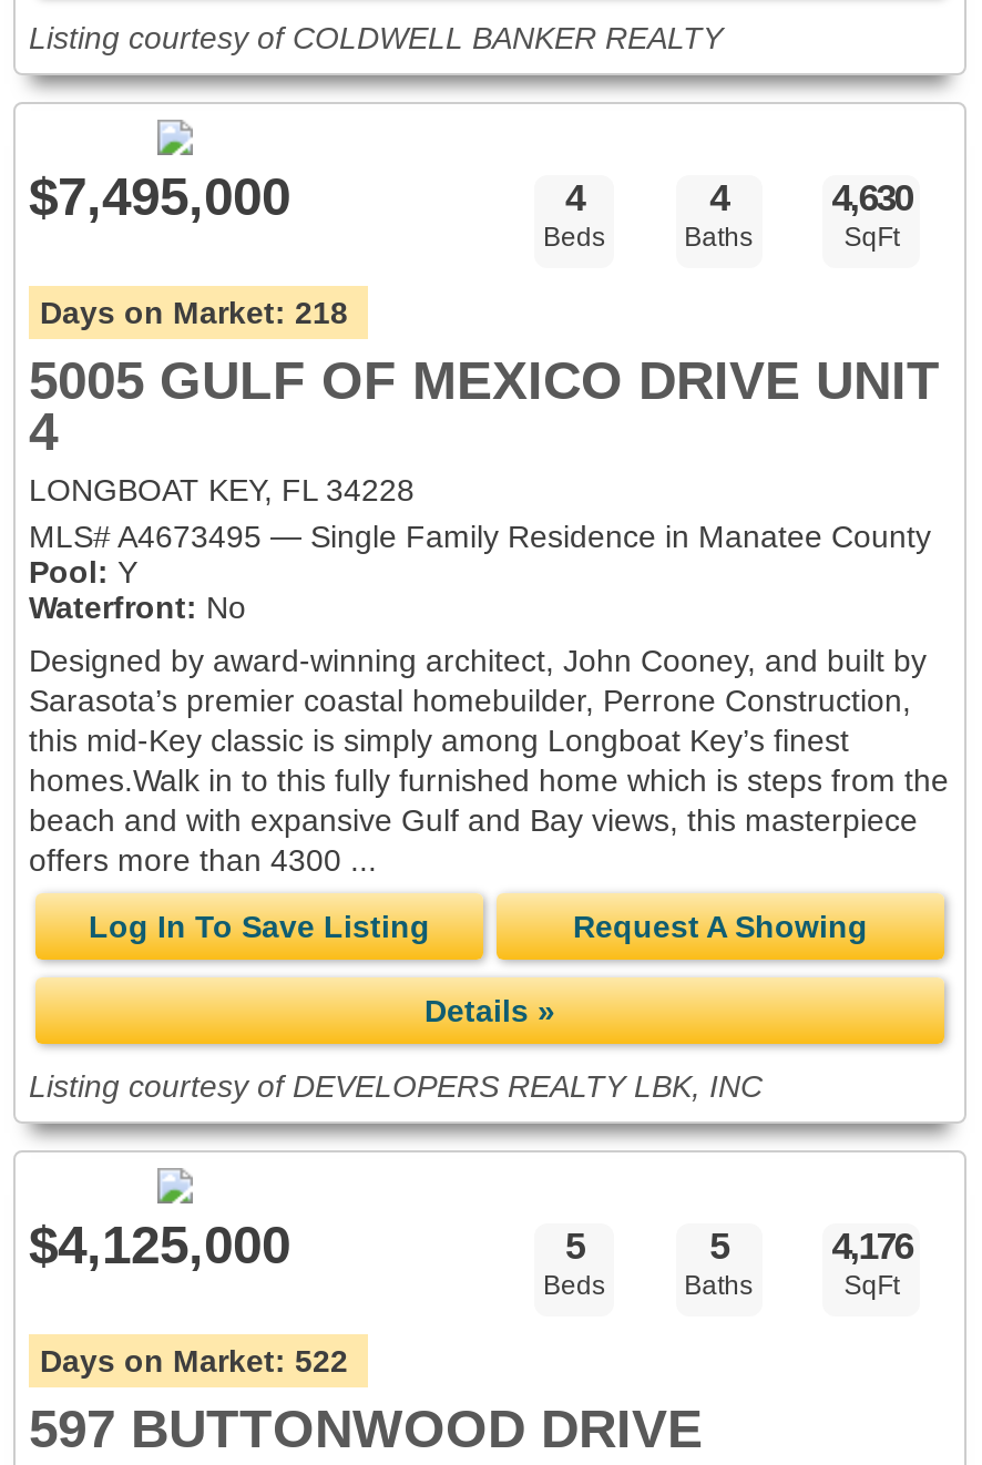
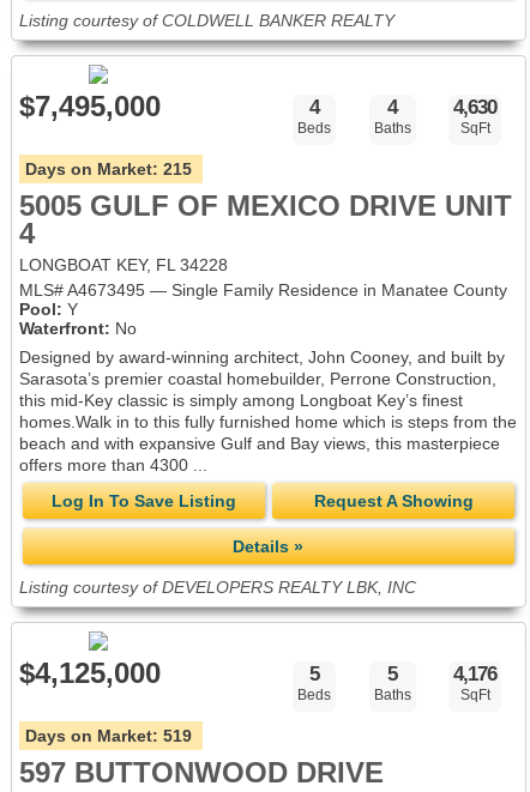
[40,295,357,330] Days on Market: 218 -> [25,159,197,178] Days on Market: 215
[40,1342,357,1377] Days on Market: 522 -> [25,726,197,745] Days on Market: 519

